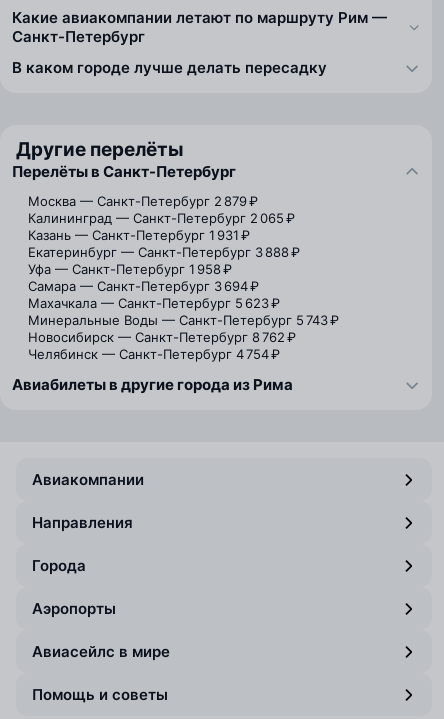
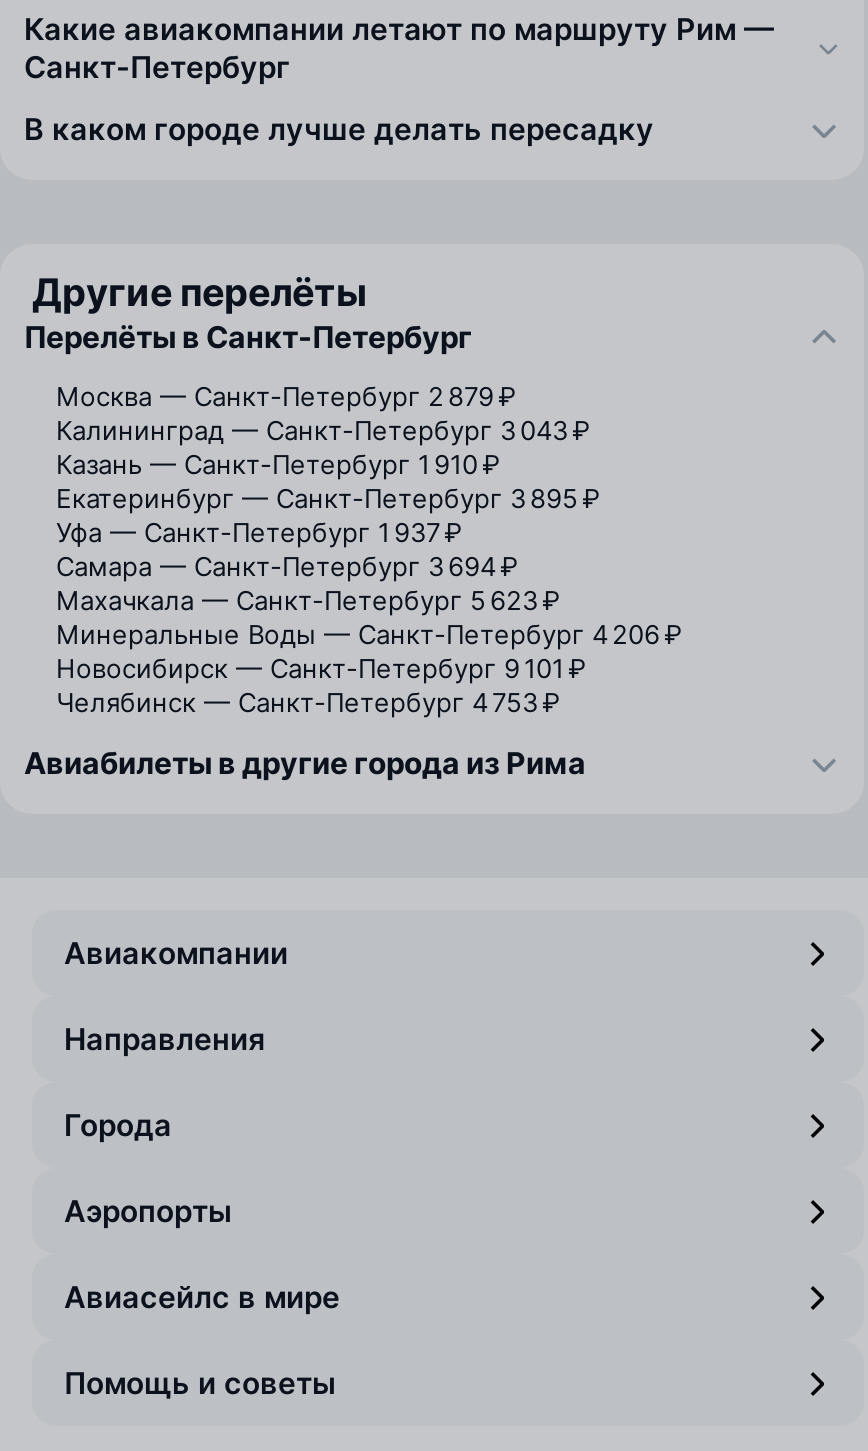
[28,210,295,226] Калининград — Санкт-Петербург 2 065 ₽ -> [56,414,590,446] Калининград — Санкт-Петербург 3 043 ₽
[28,227,250,243] Казань — Санкт-Петербург 1 931 ₽ -> [56,448,500,480] Казань — Санкт-Петербург 1 910 ₽
[28,244,300,260] Екатеринбург — Санкт-Петербург 3 888 ₽ -> [56,482,600,514] Екатеринбург — Санкт-Петербург 3 895 ₽
[28,261,232,277] Уфа — Санкт-Петербург 1 958 ₽ -> [56,516,462,548] Уфа — Санкт-Петербург 1 937 ₽
[28,312,339,328] Минеральные Воды — Санкт-Петербург 5 743 ₽ -> [56,618,682,650] Минеральные Воды — Санкт-Петербург 4 206 ₽
[28,329,296,345] Новосибирск — Санкт-Петербург 8 762 ₽ -> [56,652,586,684] Новосибирск — Санкт-Петербург 9 101 ₽
[28,346,280,362] Челябинск — Санкт-Петербург 4 754 ₽ -> [56,686,560,718] Челябинск — Санкт-Петербург 4 753 ₽

